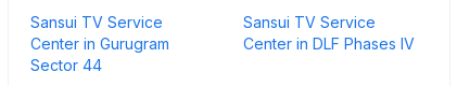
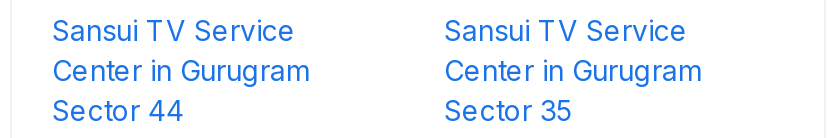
[243,34,415,53] Center in DLF Phases IV -> [444,53,700,127] Center in Gurugram | Sector 35

